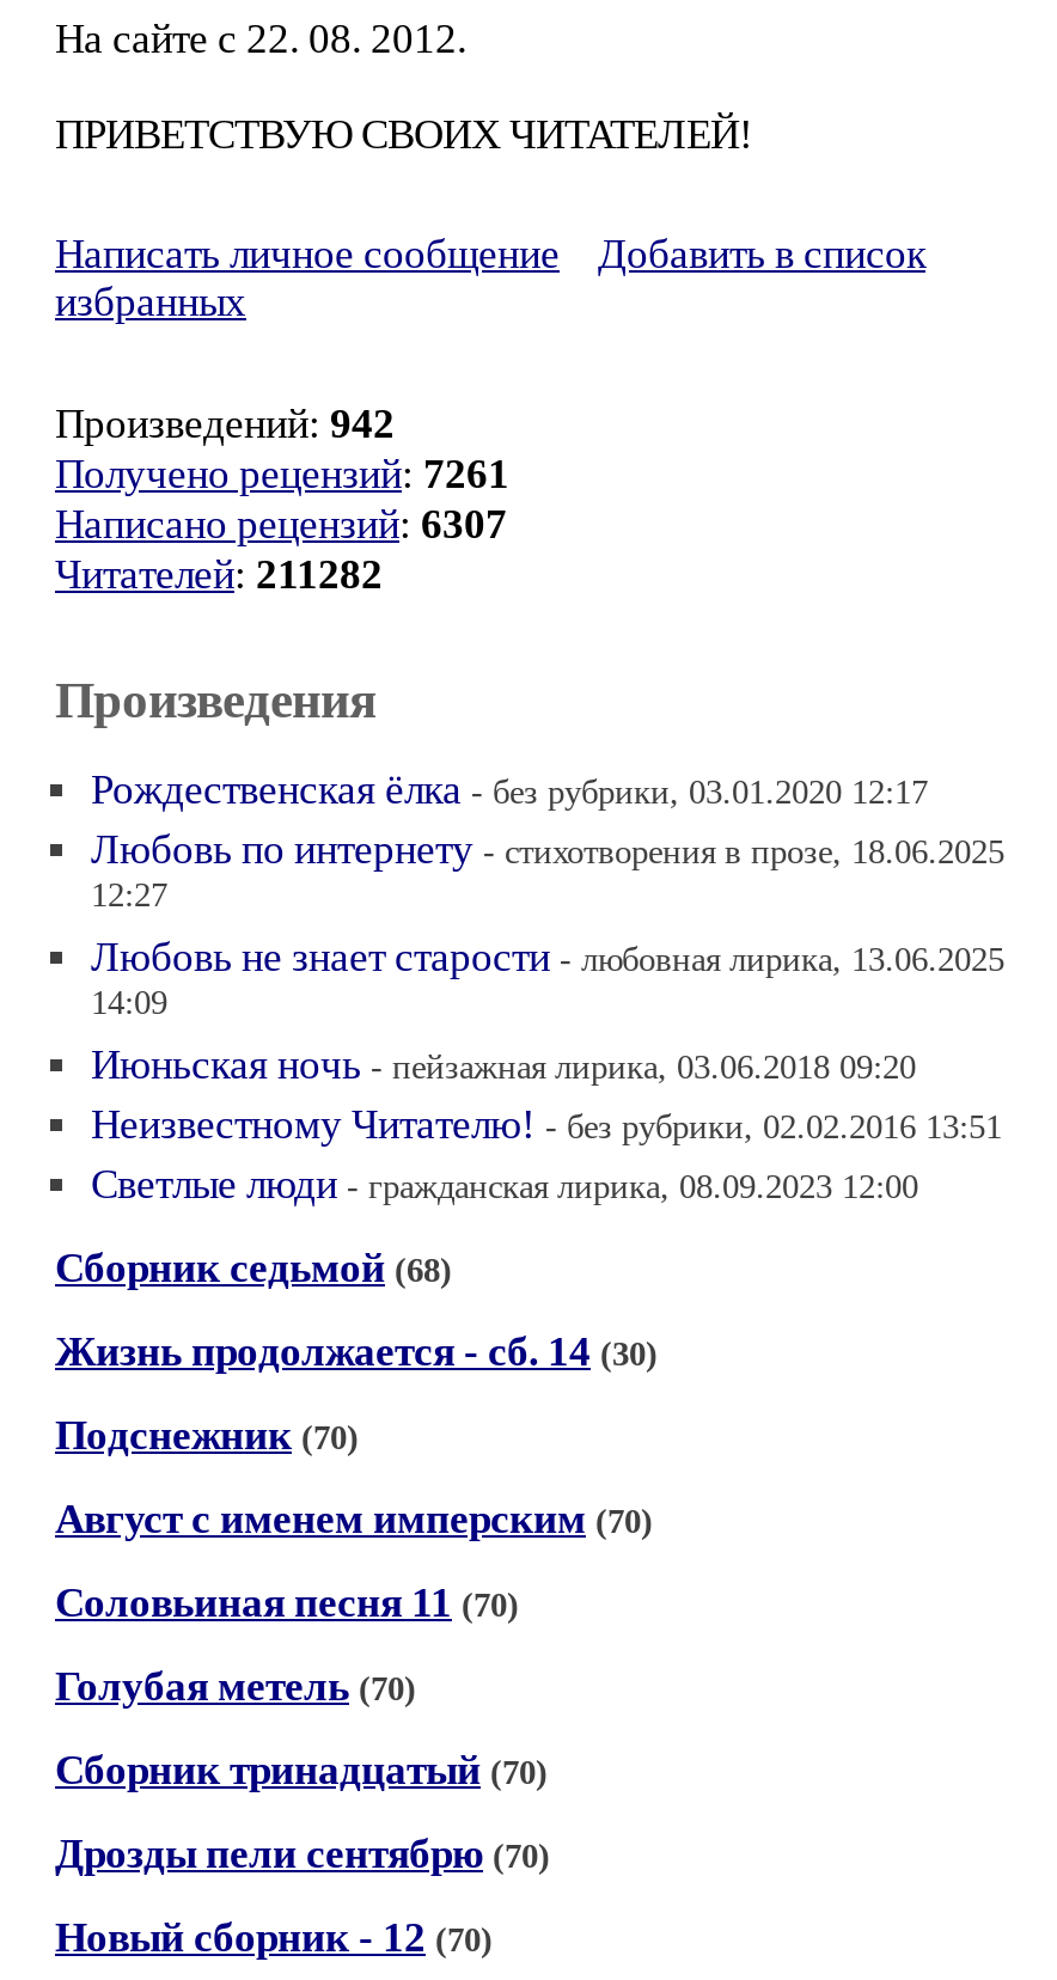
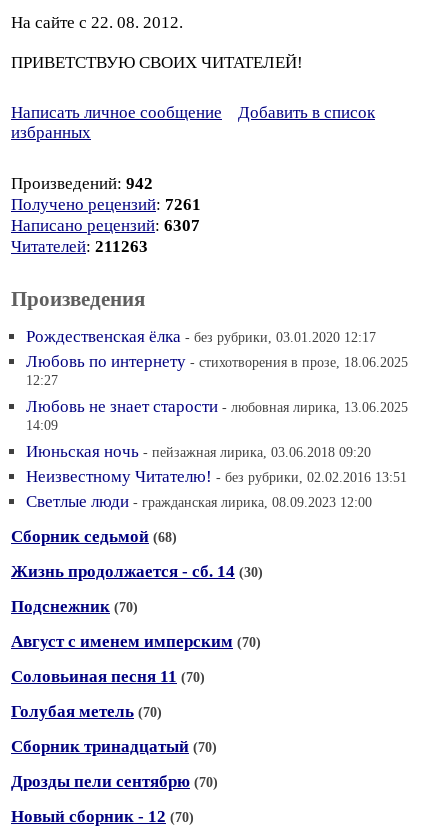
[55,552,383,598] Читателей: 211282 -> [11,237,148,256] Читателей: 211263

